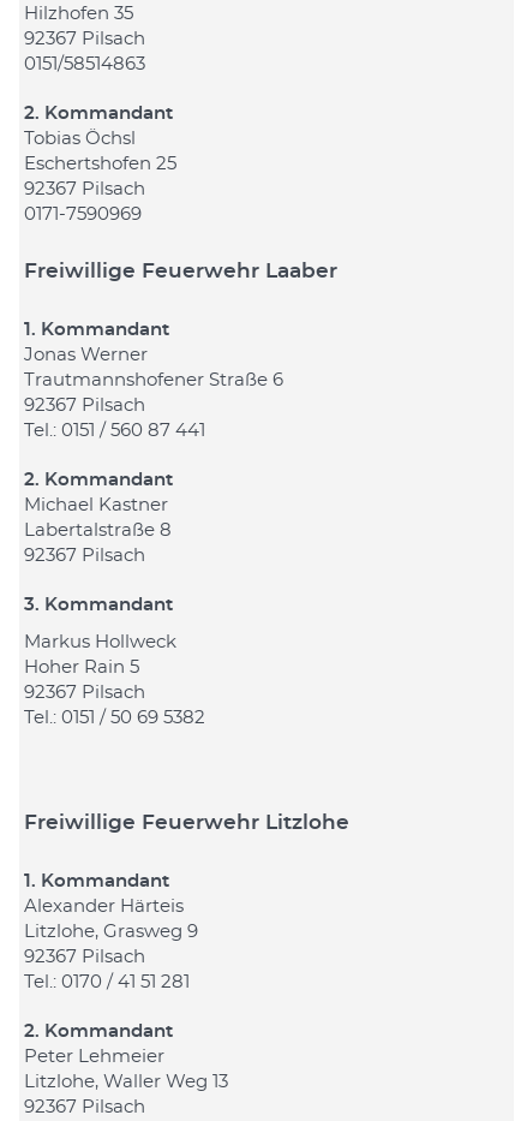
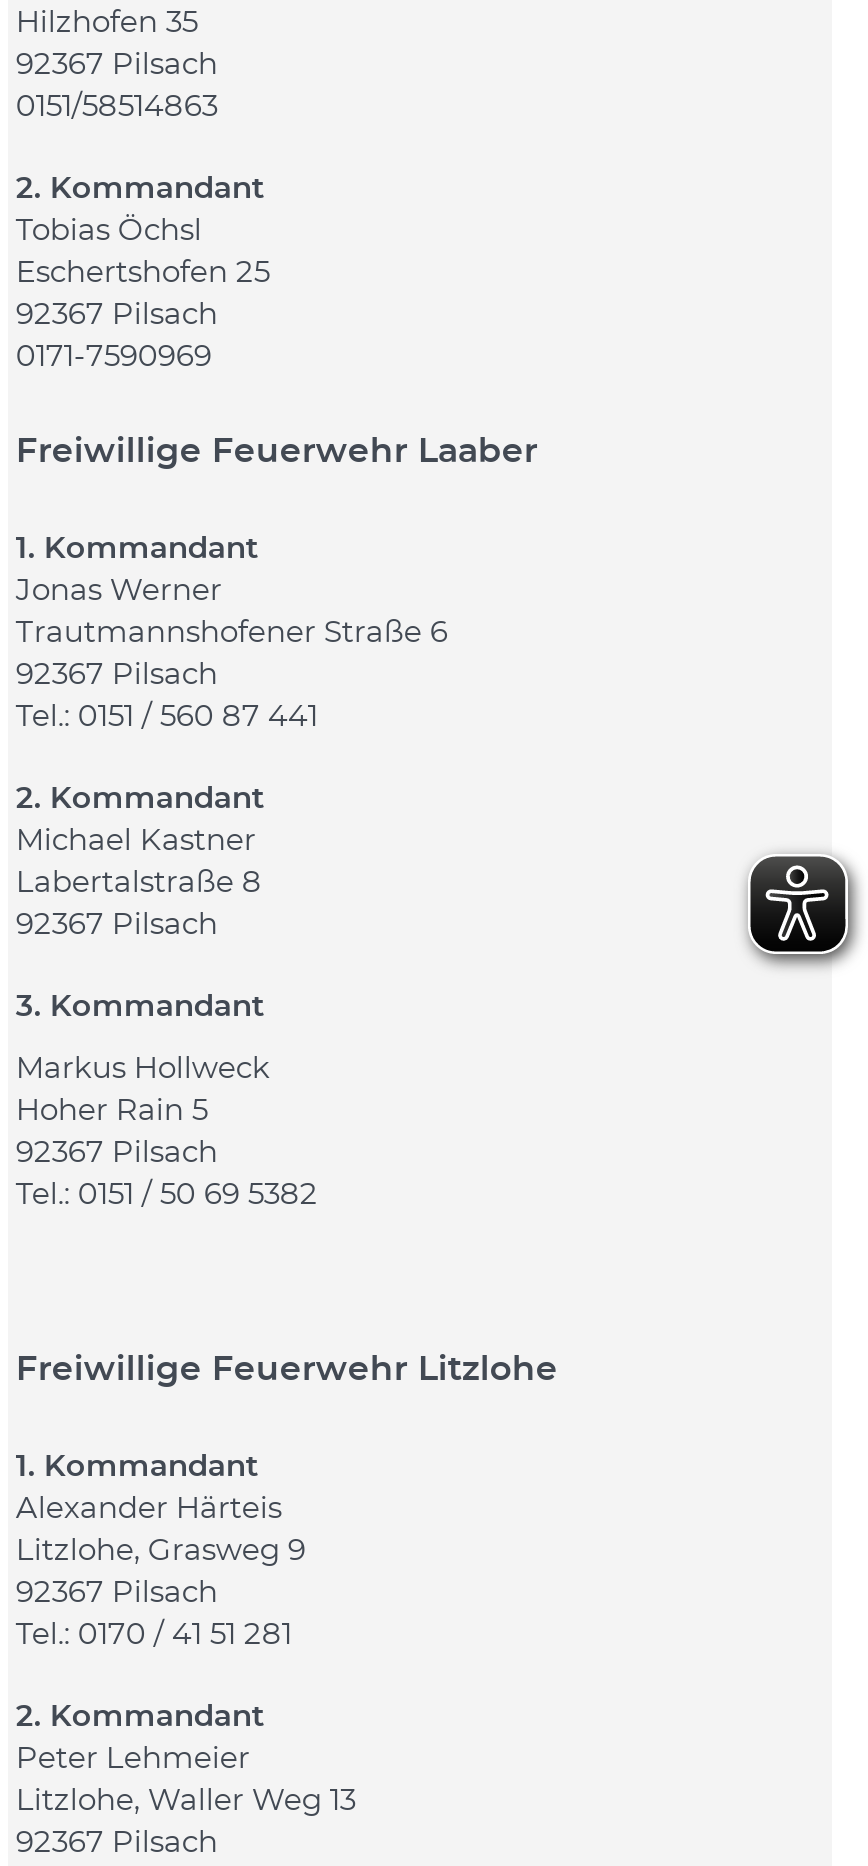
none -> [742,850,862,970] [image]

